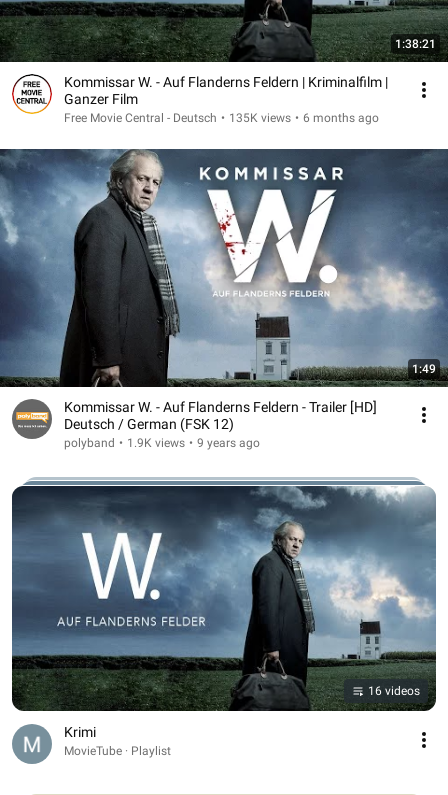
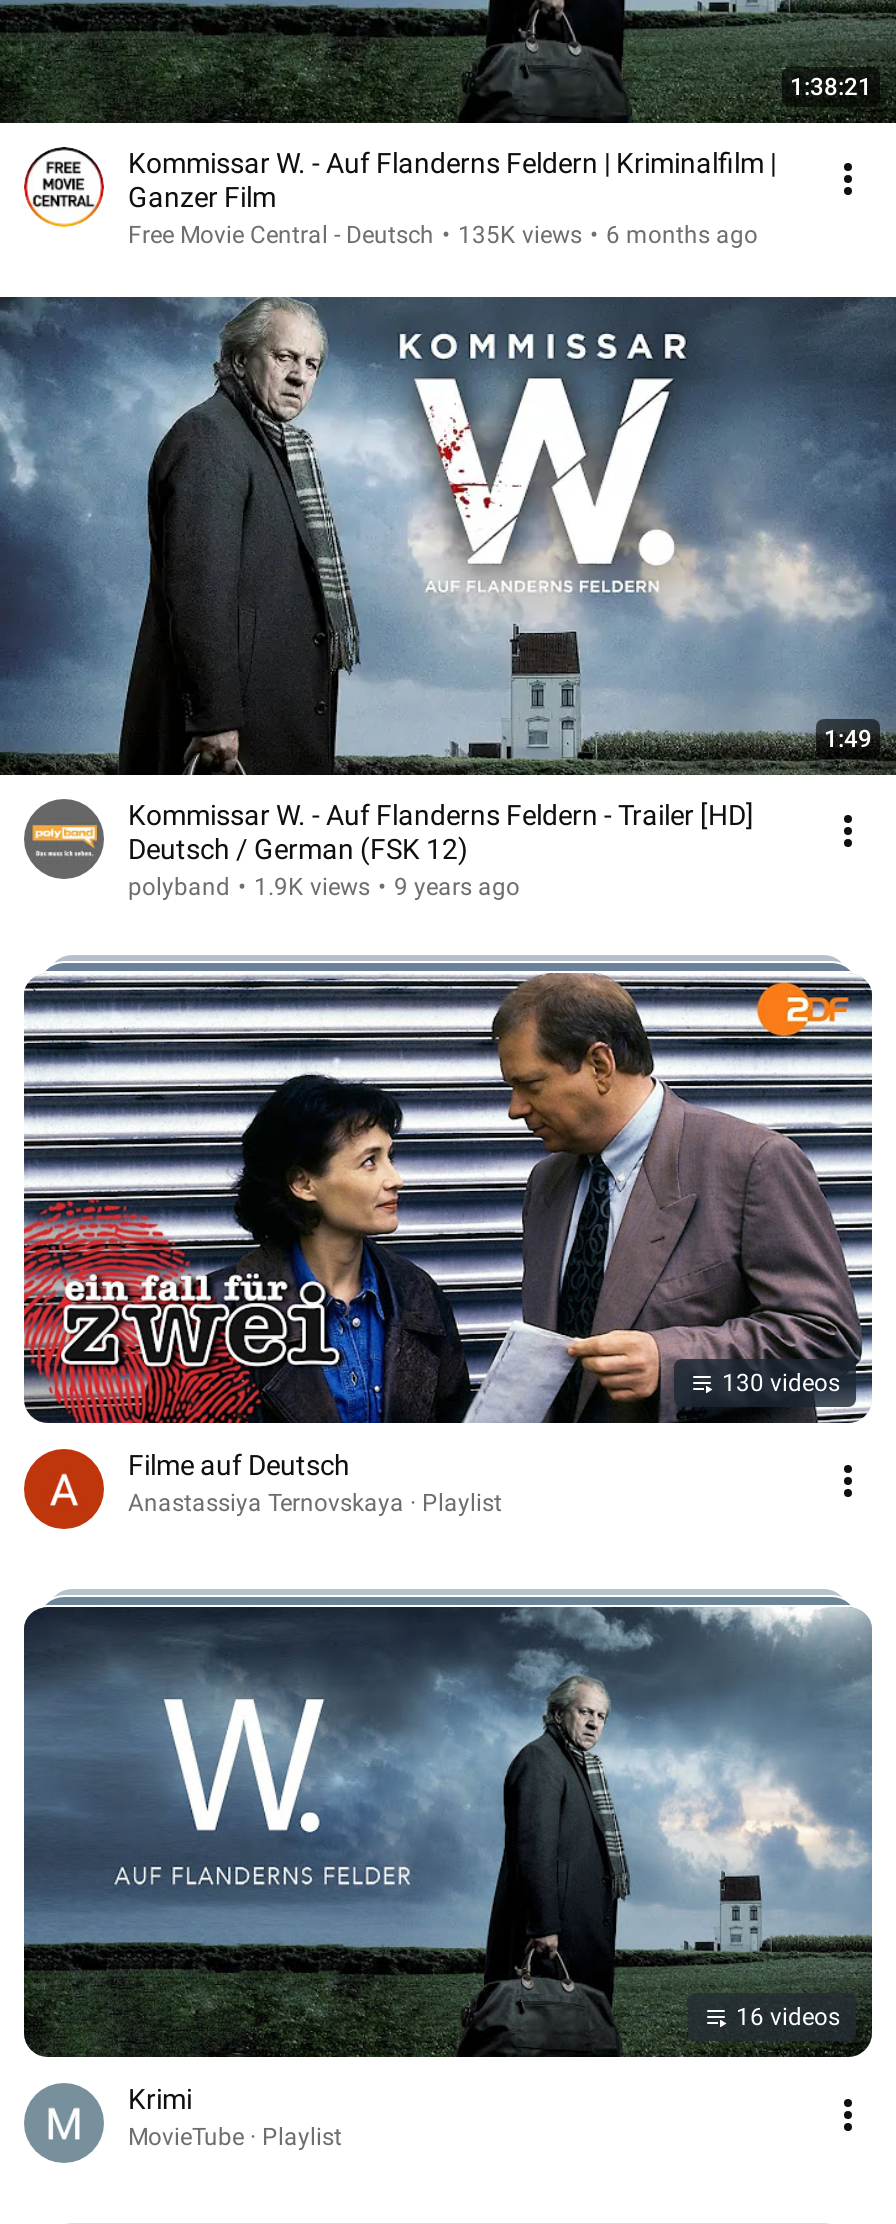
none -> [22,970,872,1516] [image] | 130 videos | Filme auf Deutsch | Anastassiya Ternovskaya · Playlist
none -> [22,1448,100,1530] [image]

